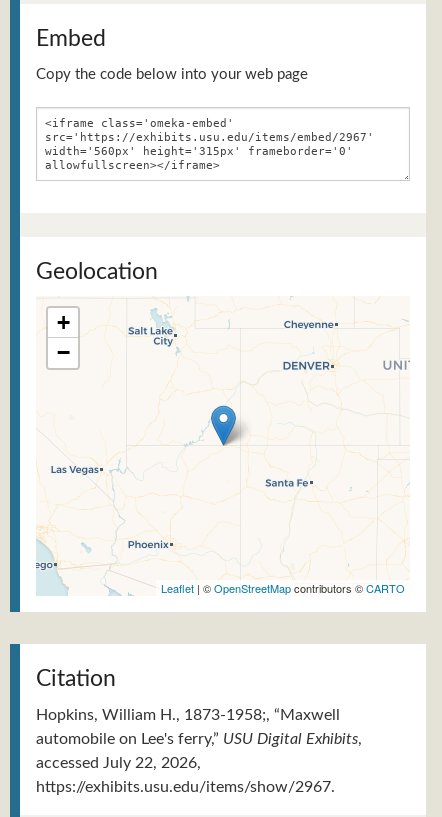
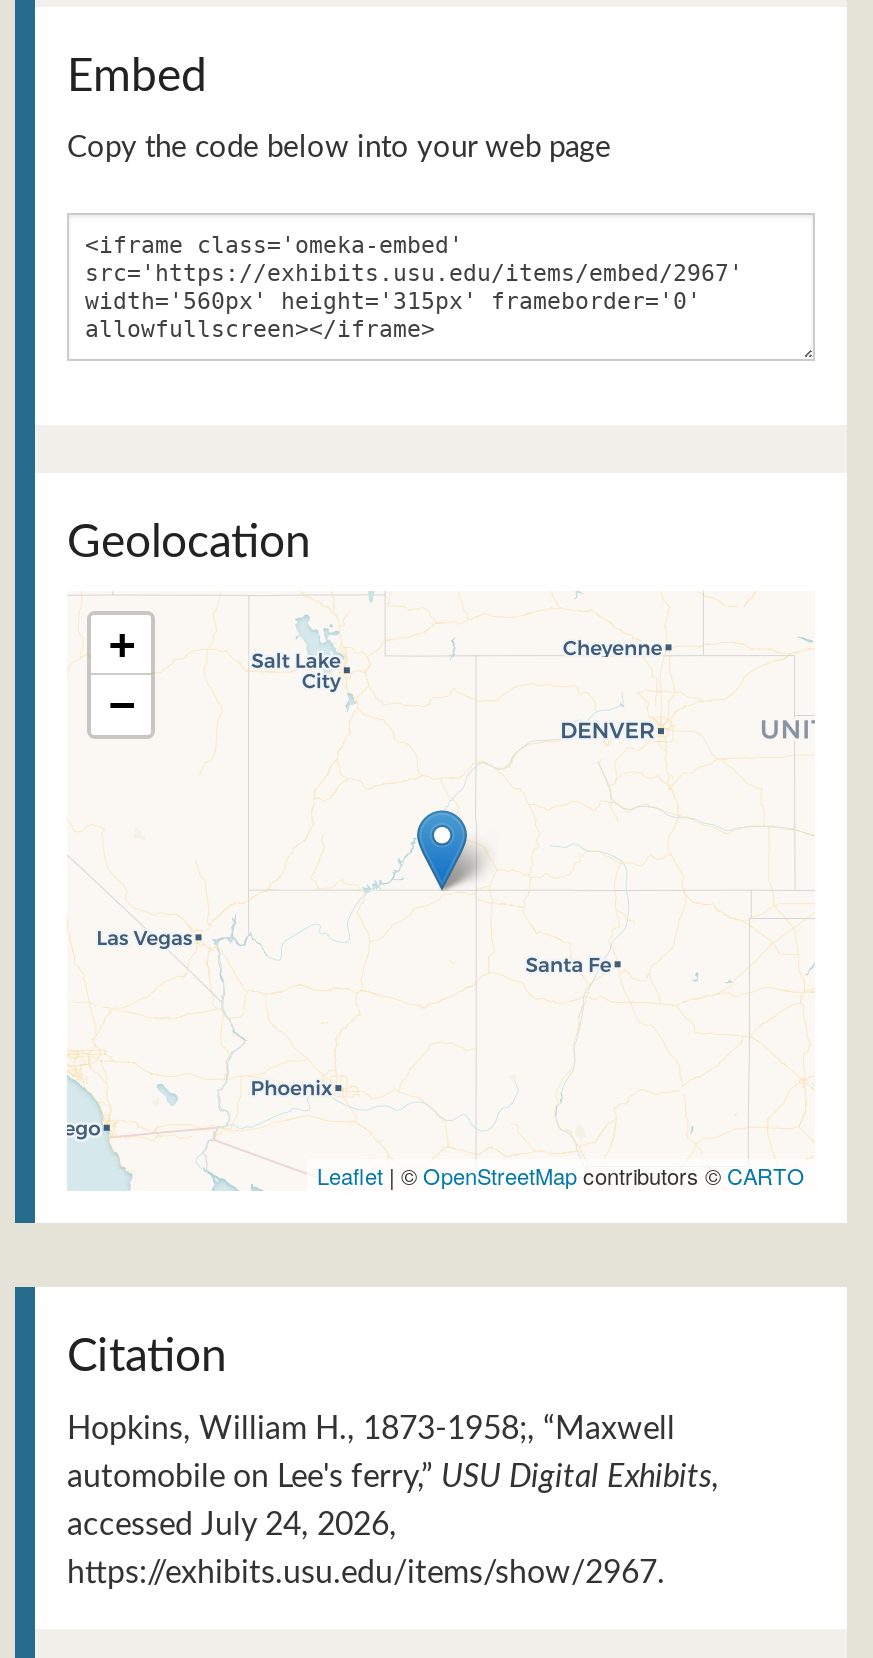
[36,755,201,771] accessed July 22, 2026, -> [67,1509,397,1541] accessed July 24, 2026,

